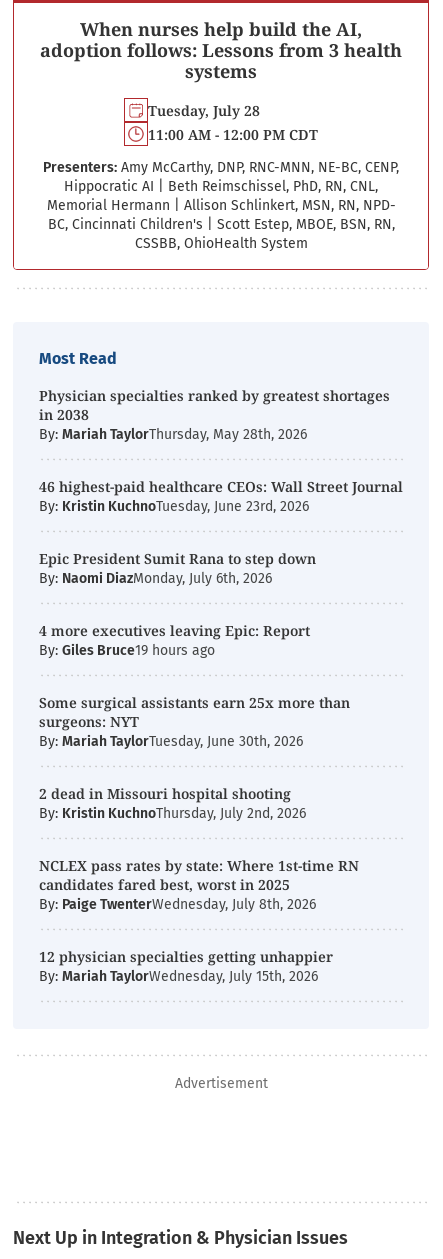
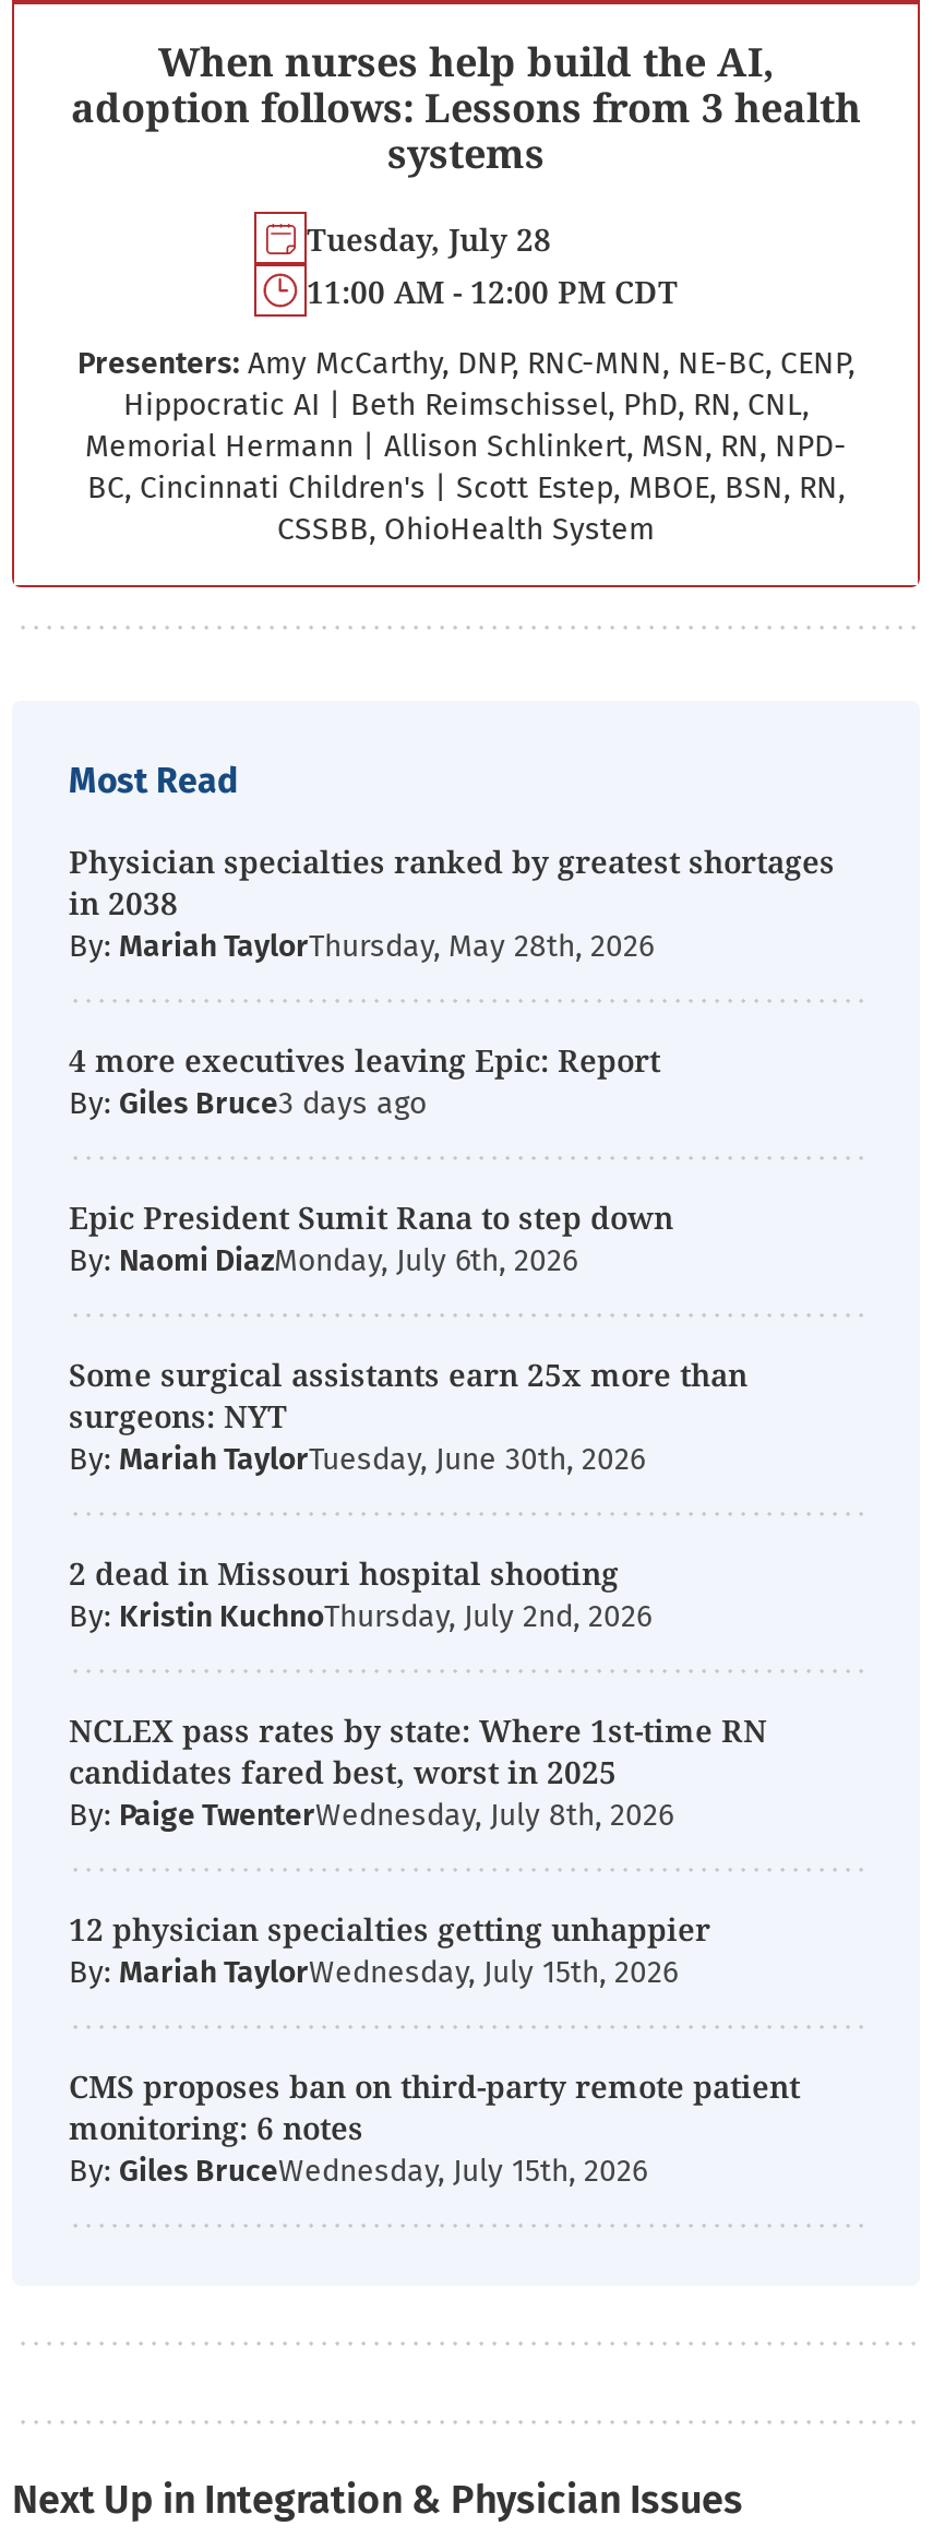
[39,477,403,515] 46 highest-paid healthcare CEOs: Wall Street Journal | By: Kristin KuchnoTuesday, June 23rd, 2026 -> [69,1085,278,1122] By: Giles Bruce
moved [39,621,310,640] -> [69,1039,660,1081]: 4 more executives leaving Epic: Report
[39,642,215,659] By: Giles Bruce19 hours ago -> none
[174,1075,267,1092] Advertisement -> [69,2065,800,2190] CMS proposes ban on third-party remote patient | monitoring: 6 notes | By: Giles BruceWednesday, July 15th, 2026

